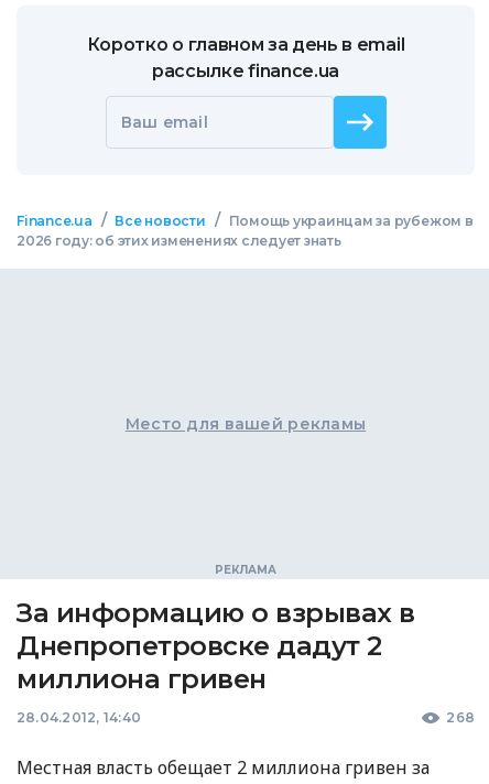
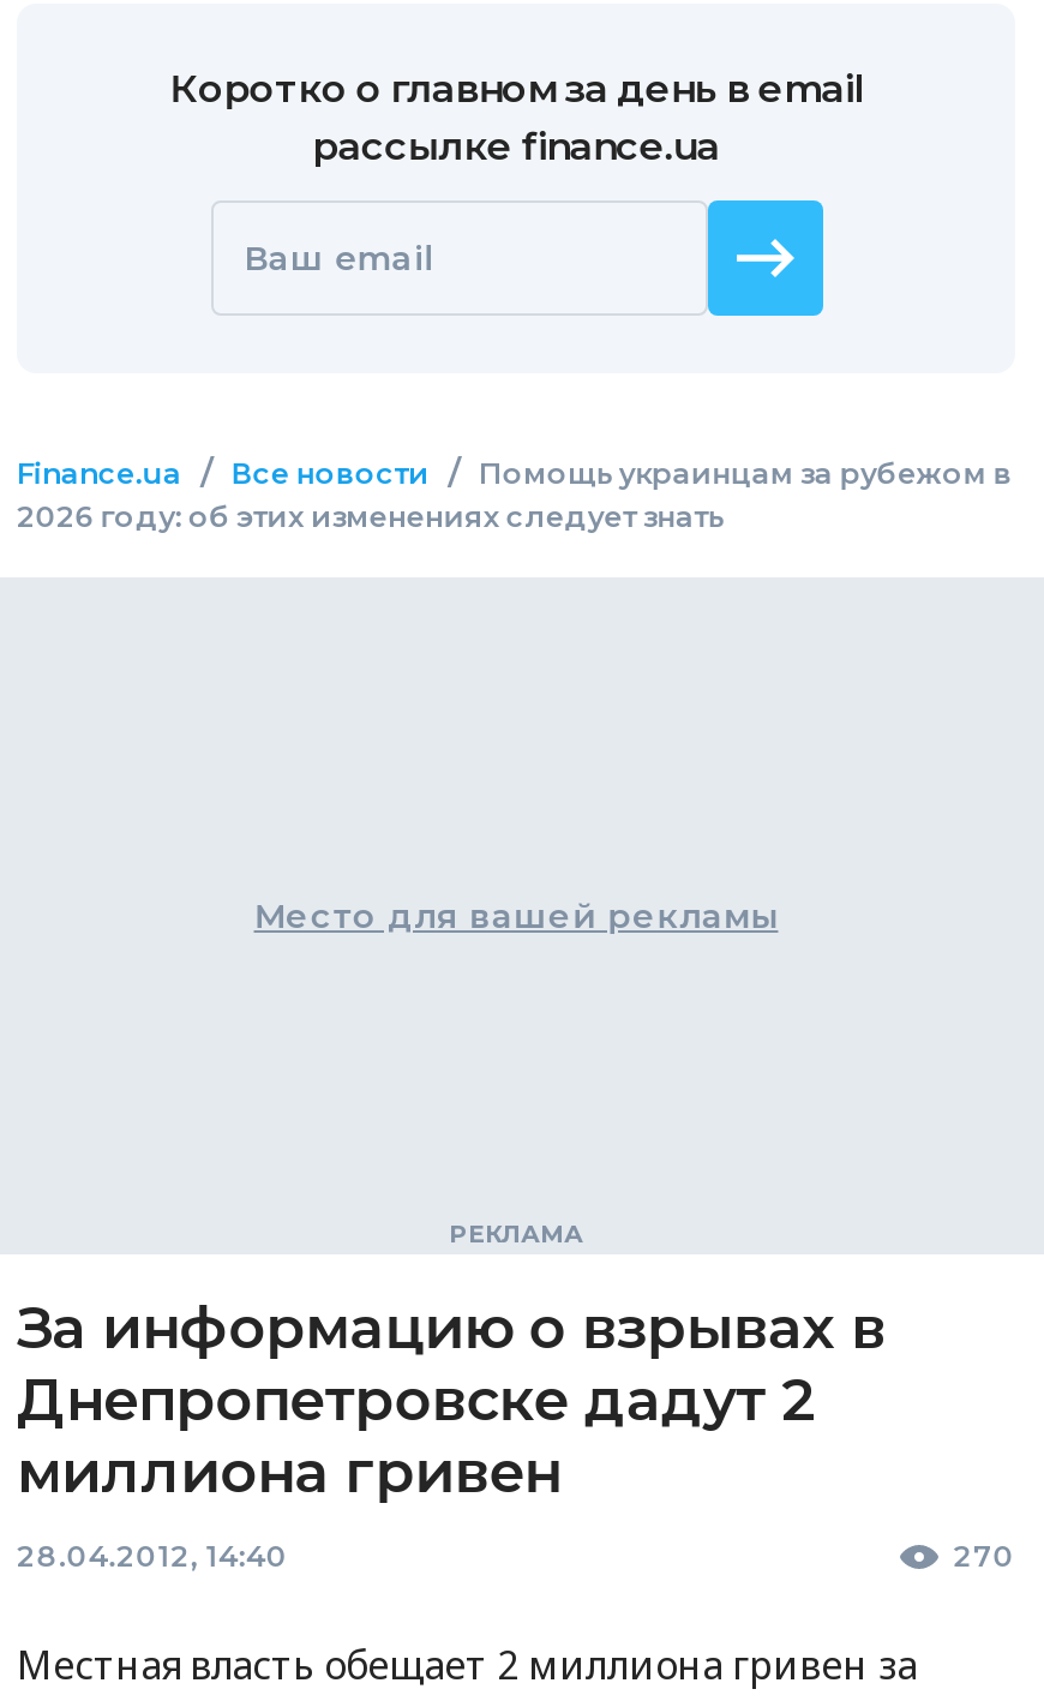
[446,709,475,726] 268 -> [954,1538,1015,1574] 270

